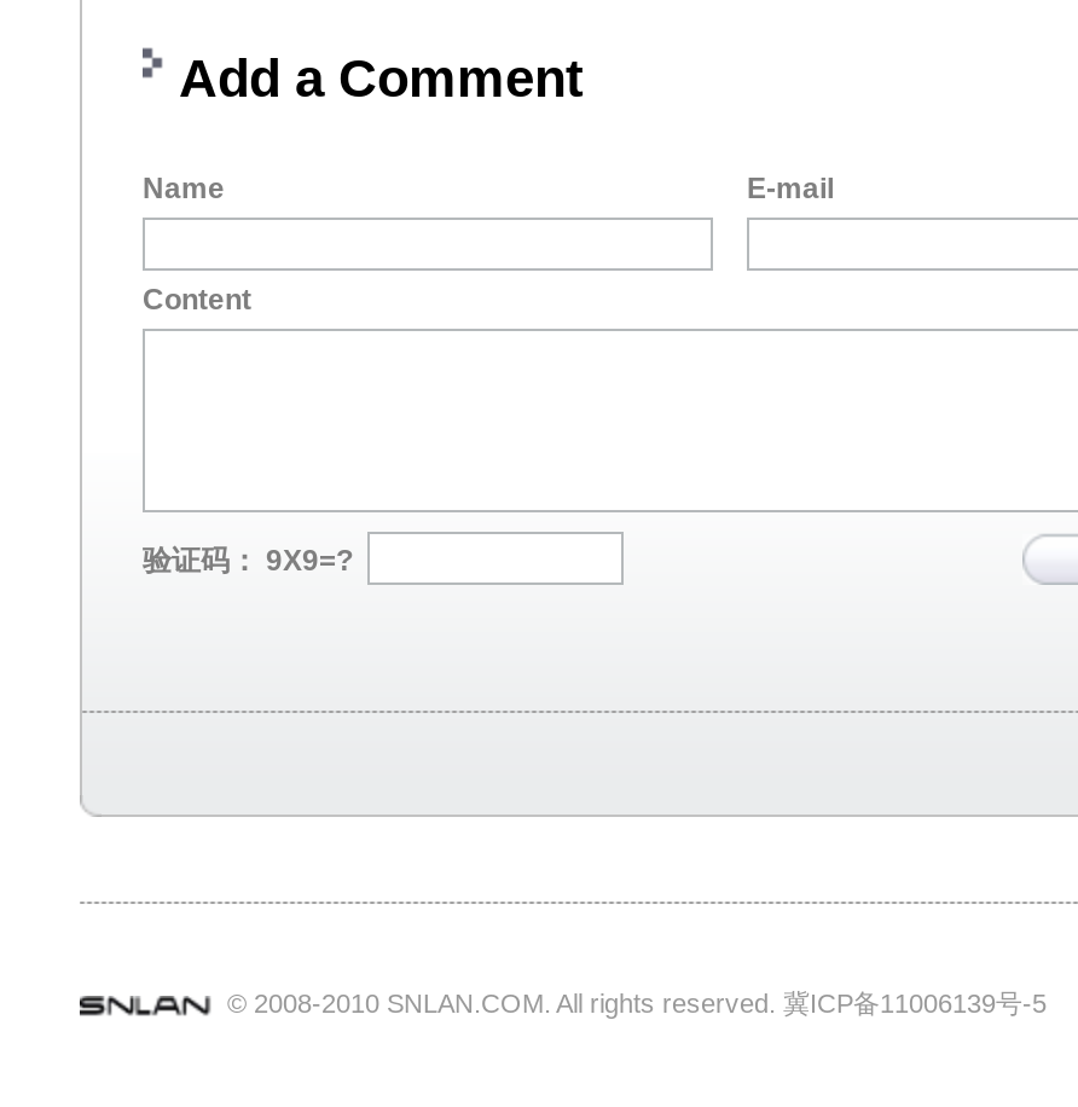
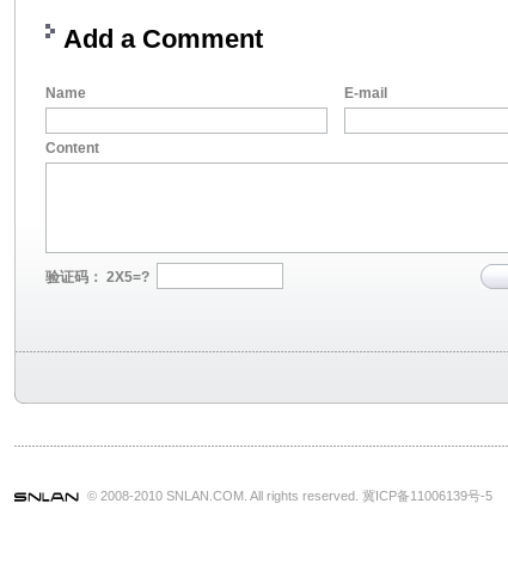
[143,544,353,578] 验证码： 9X9=? -> [45,269,149,285] 验证码： 2X5=?

